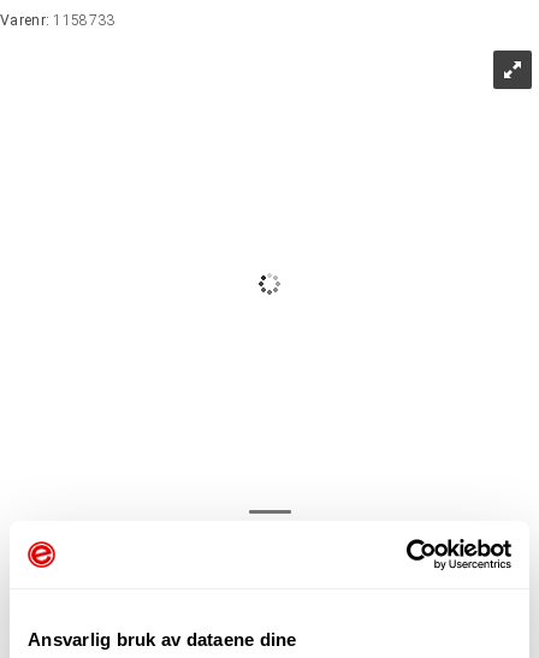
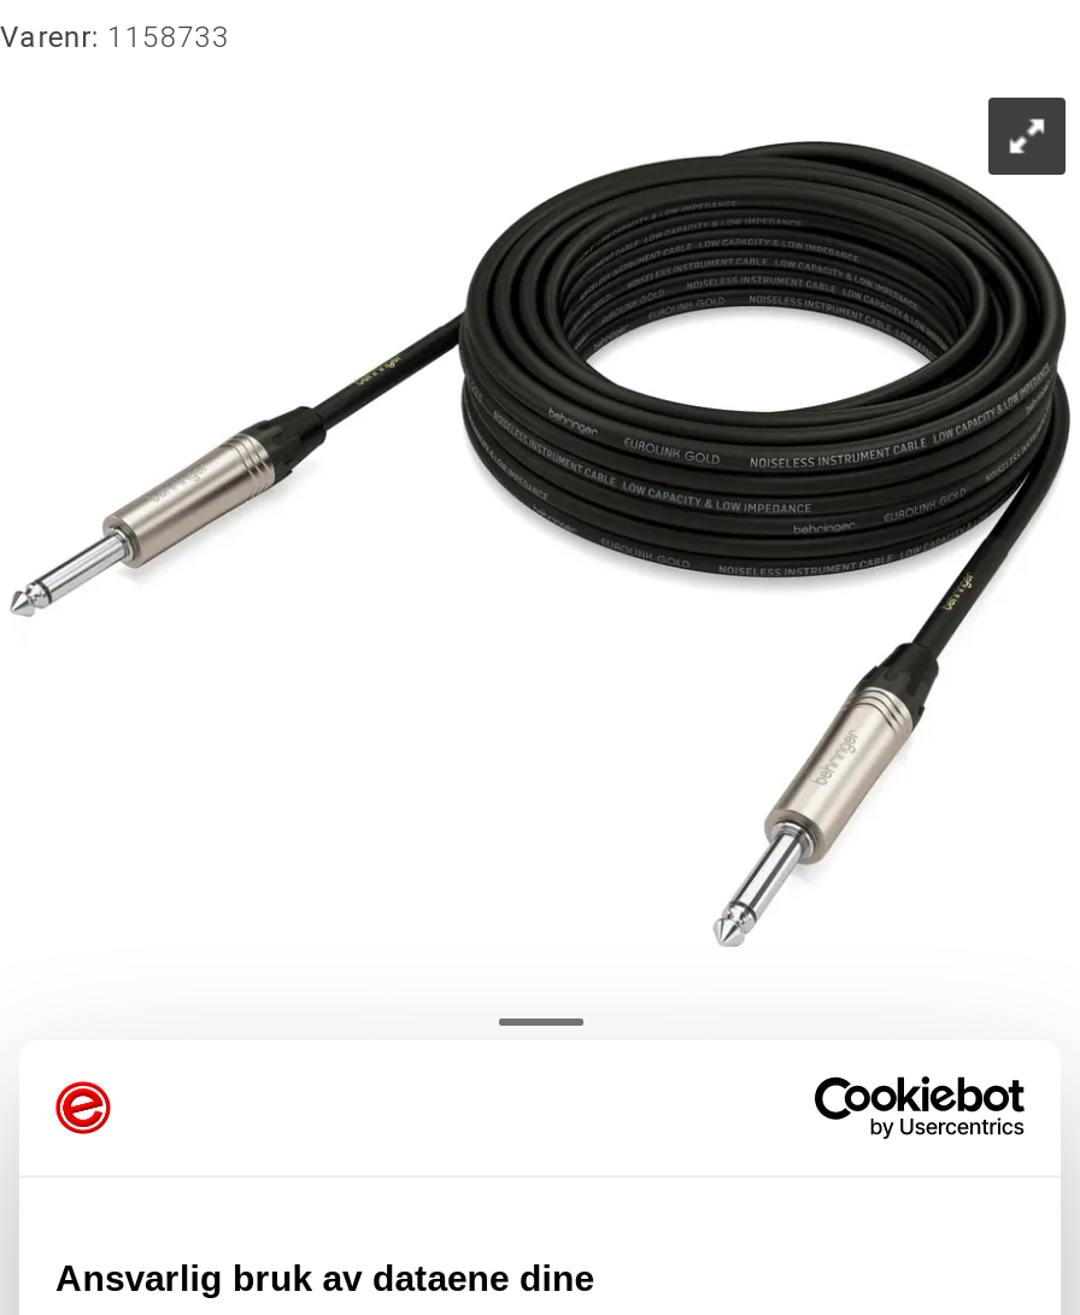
none -> [10,139,1073,946] [image]

